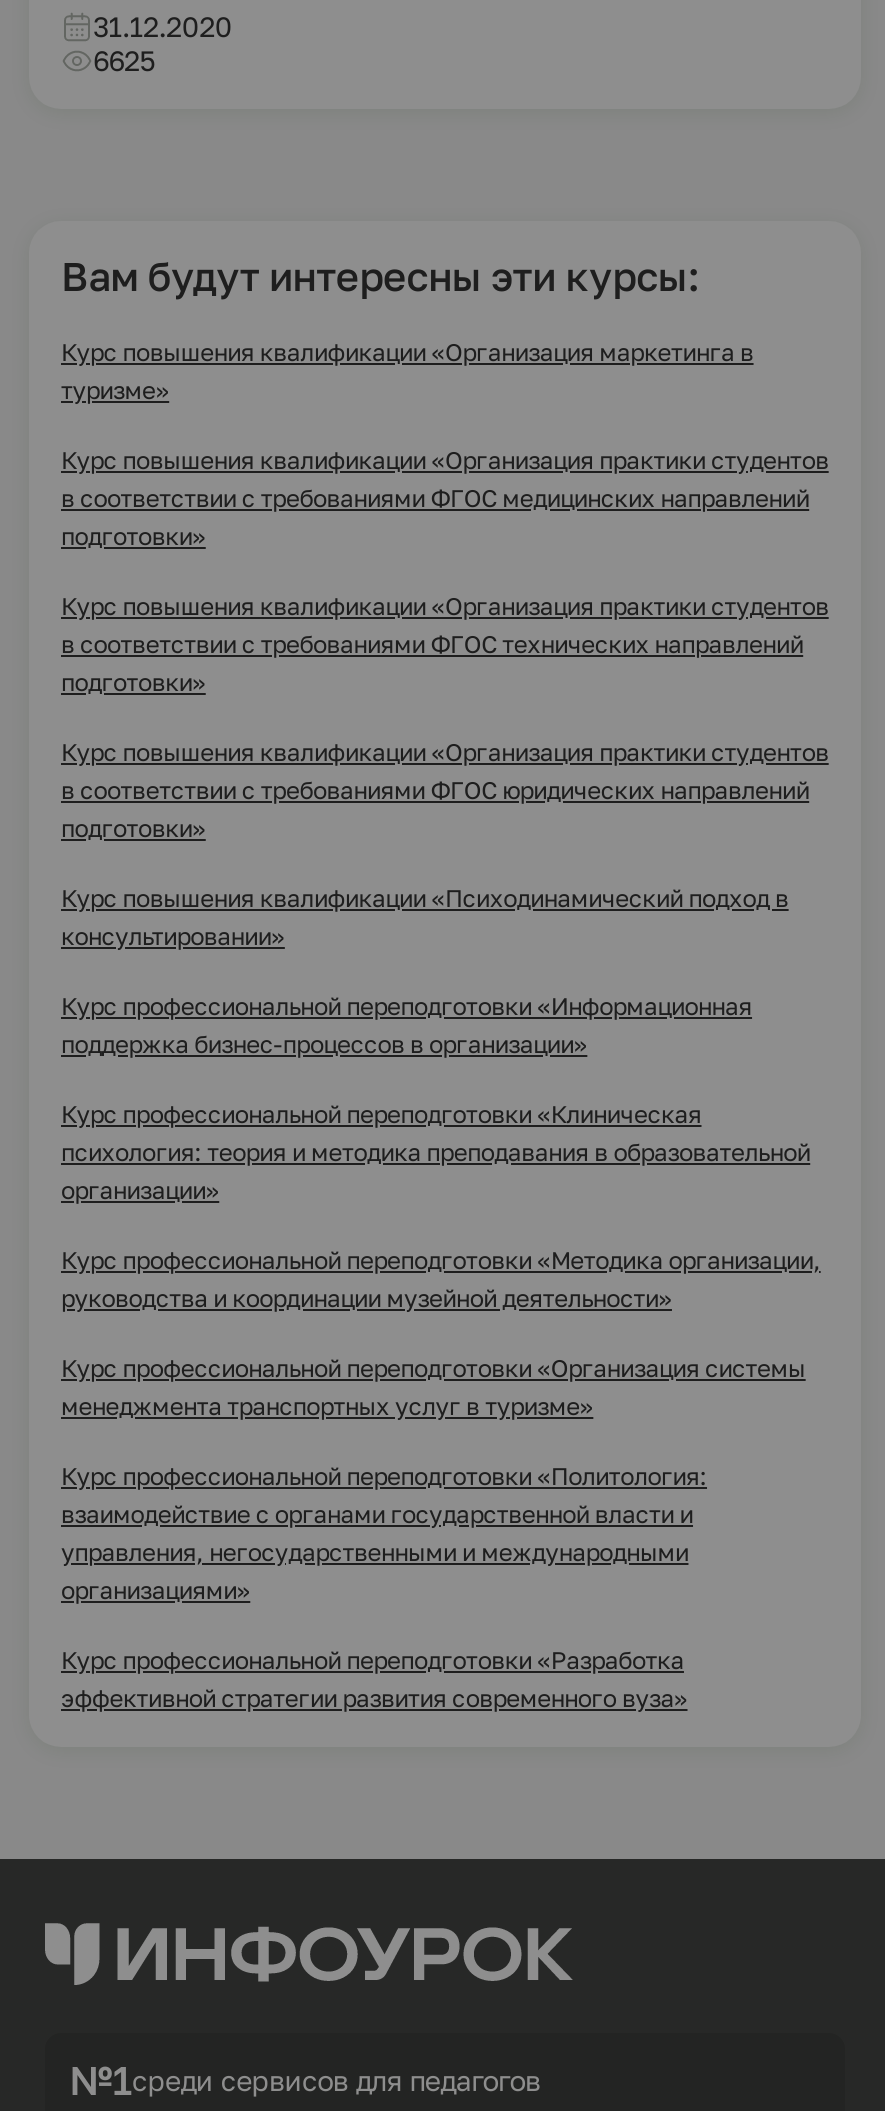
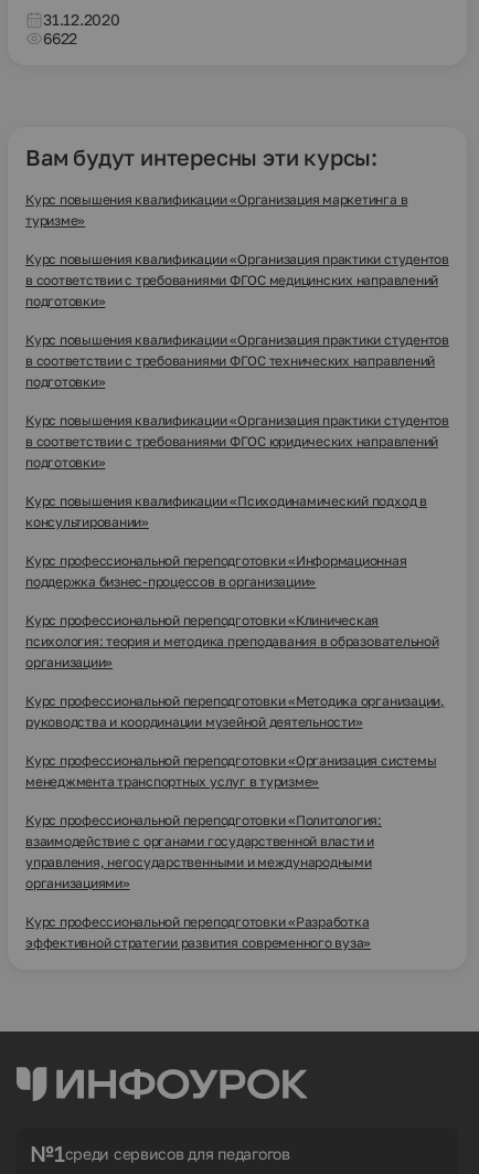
[93,43,155,77] 6625 -> [43,29,77,47] 6622

